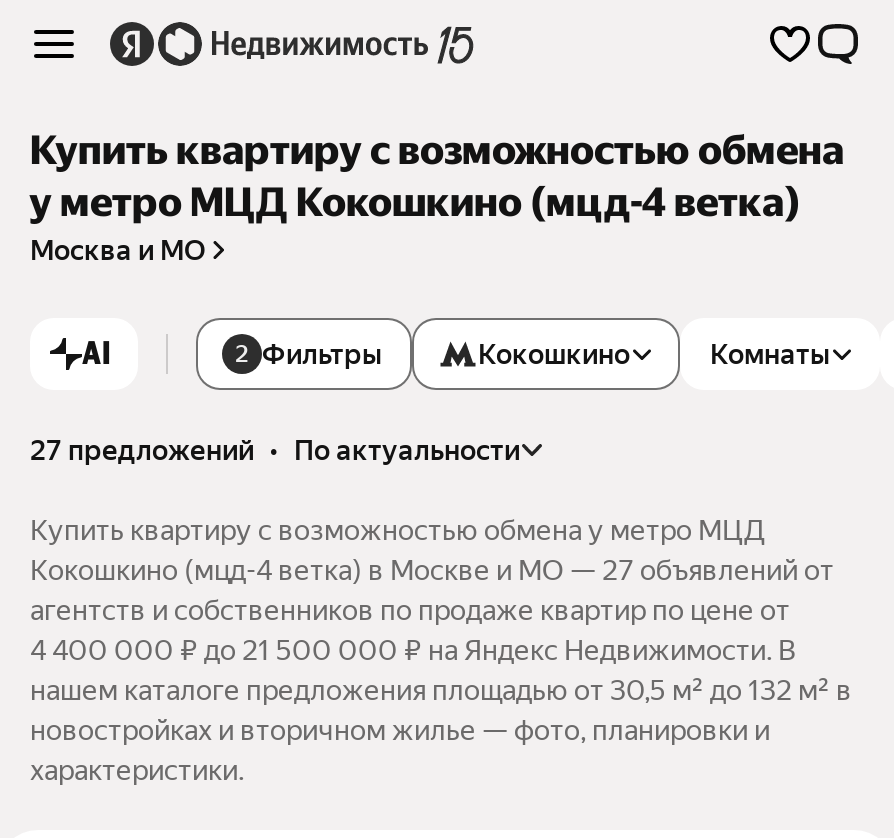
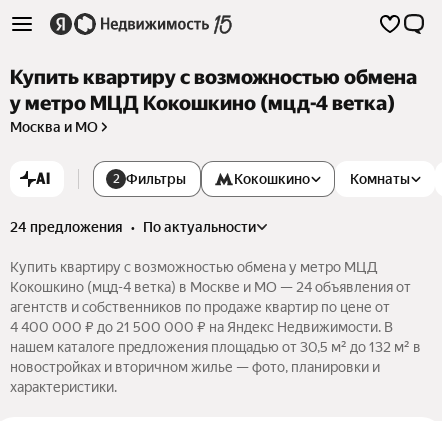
[30,434,520,466] 27 предложений • по актуальности -> [10,219,256,235] 24 предложения • по актуальности
[30,554,834,586] Кокошкино (мцд-4 ветка) в Москве и МО — 27 объявлений от -> [10,279,411,295] Кокошкино (мцд-4 ветка) в Москве и МО — 24 объявления от

